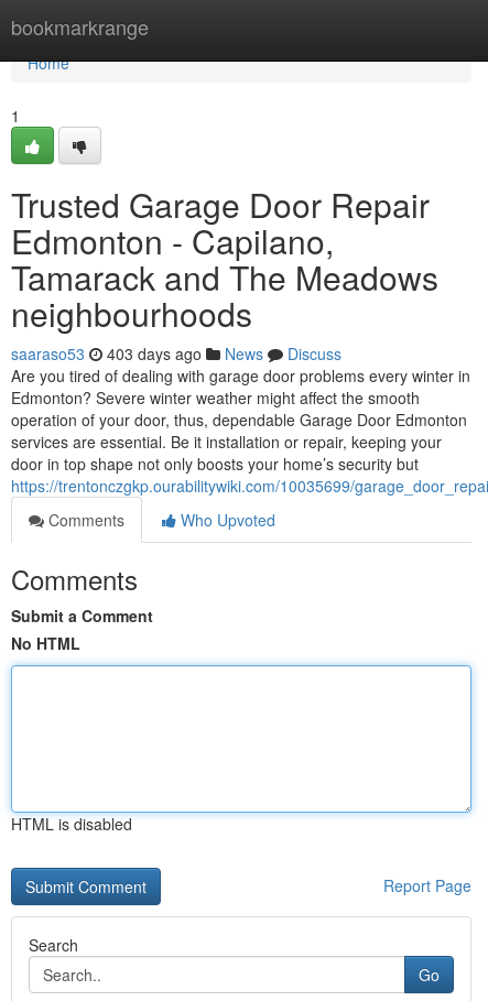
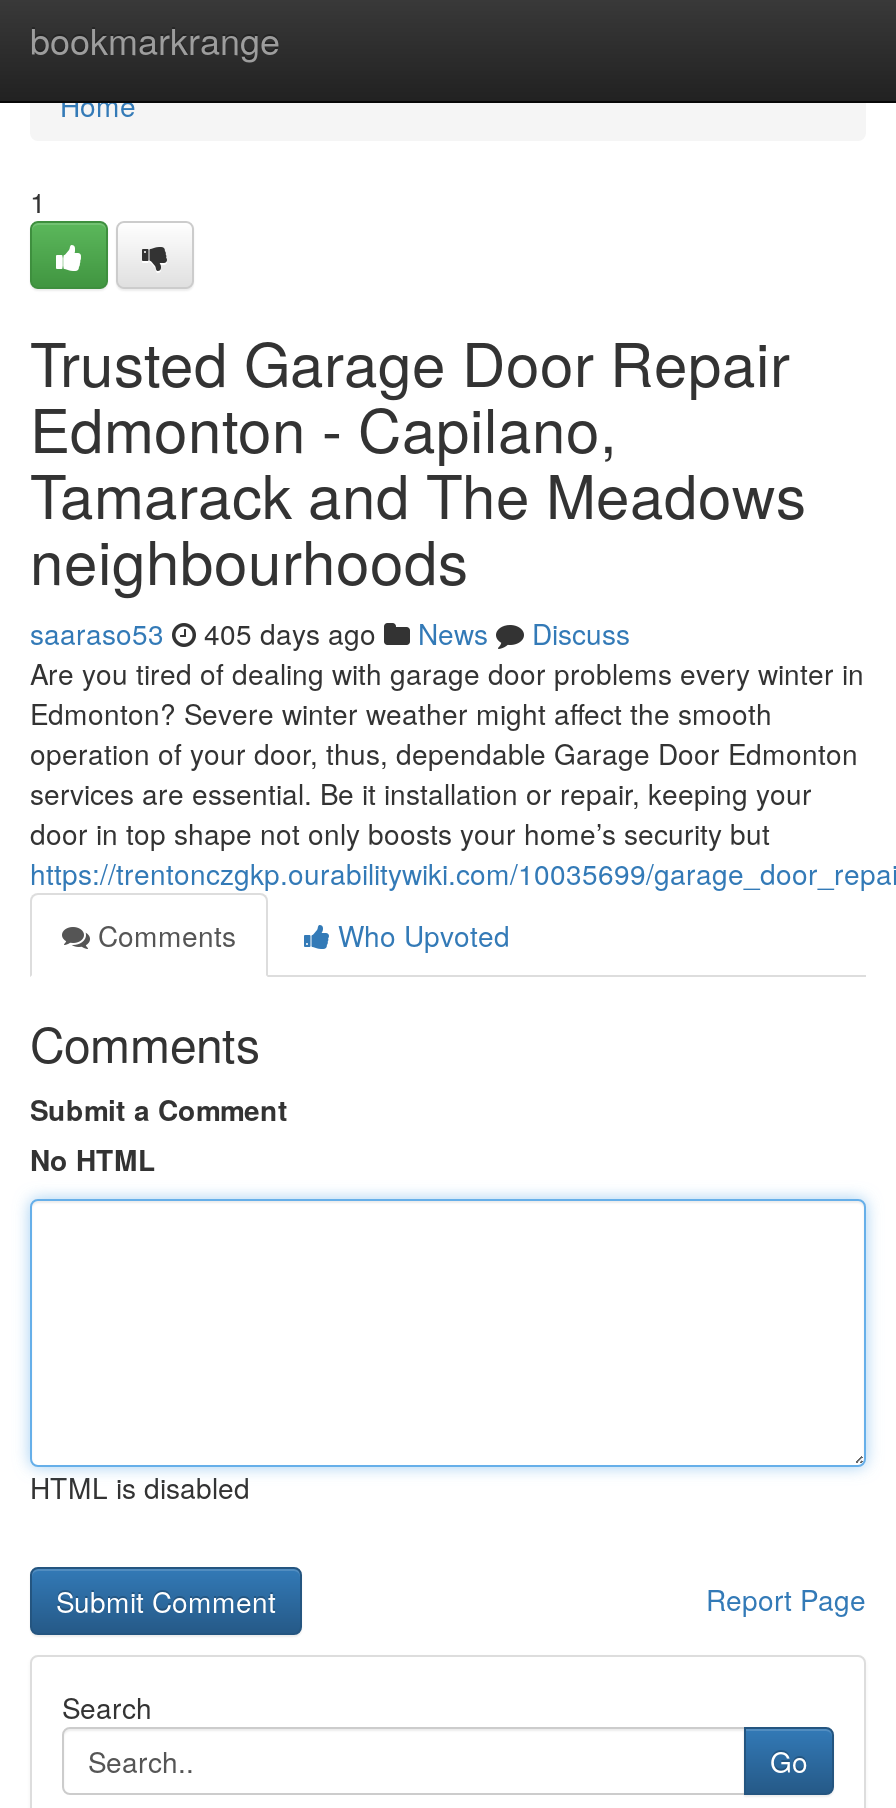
[11,342,341,365] saaraso53 403 days ago News Discuss -> [30,613,630,653] saaraso53 405 days ago News Discuss

